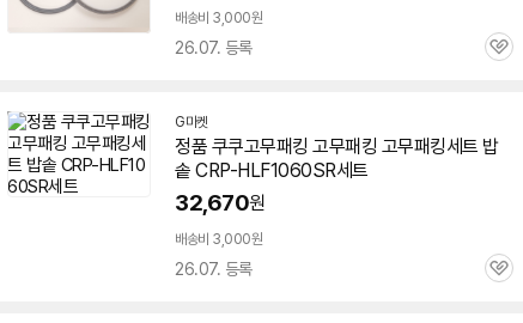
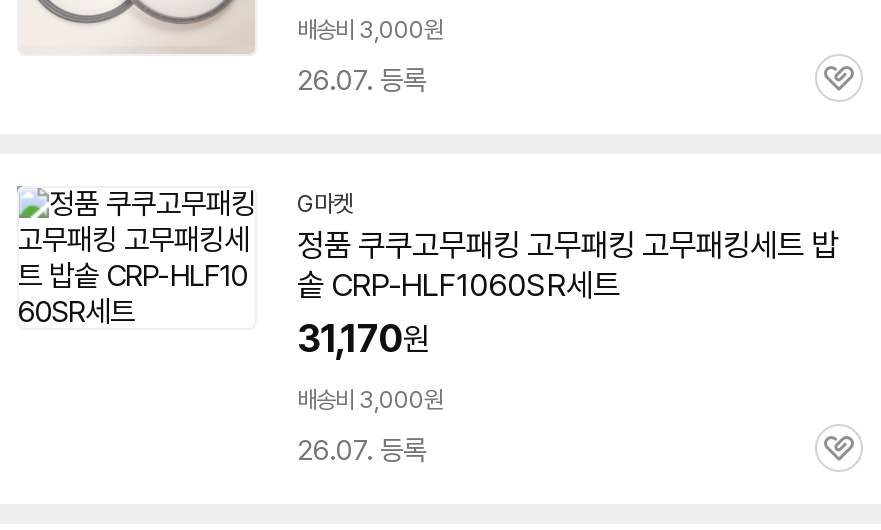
[175,189,265,217] 32,670원 -> [297,316,430,362] 31,170원

